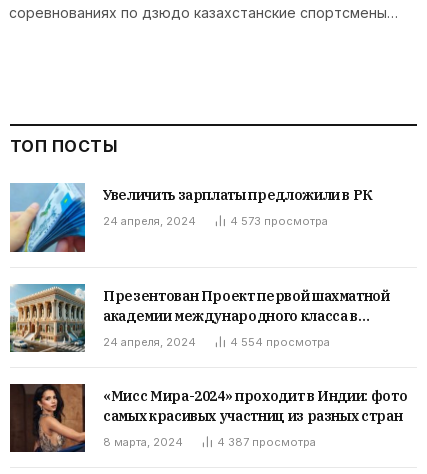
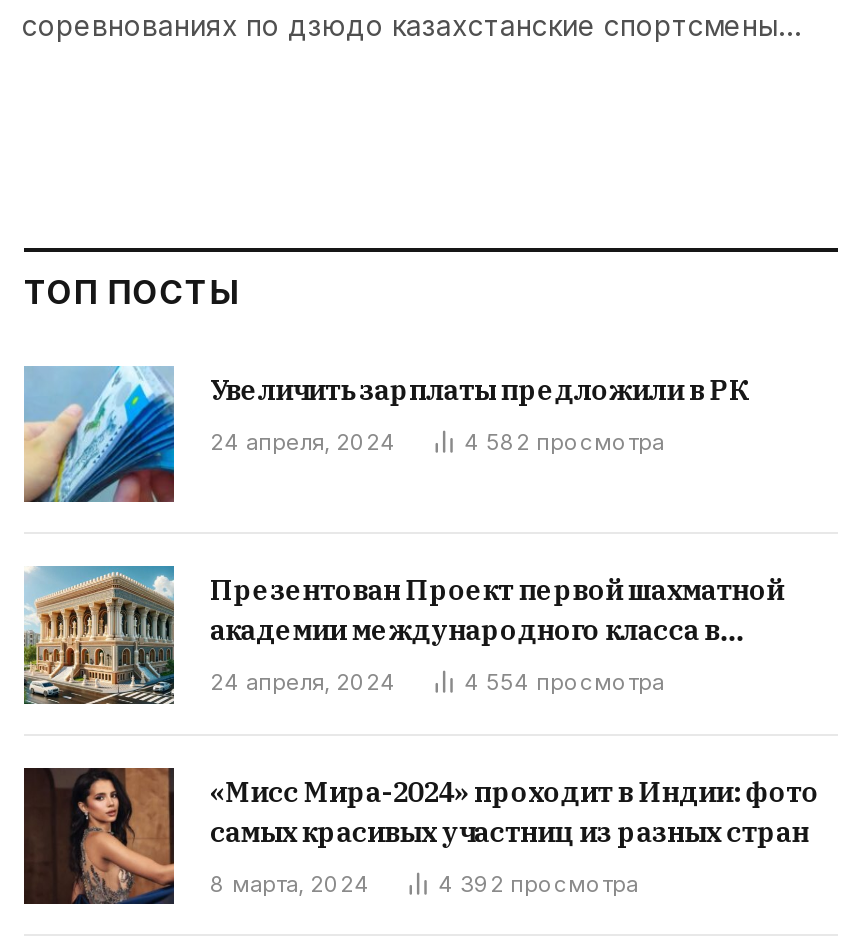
[230,214,328,228] 4 573 просмотра -> [464,429,664,457] 4 582 просмотра
[217,435,316,449] 4 387 просмотра -> [438,870,638,898] 4 392 просмотра

